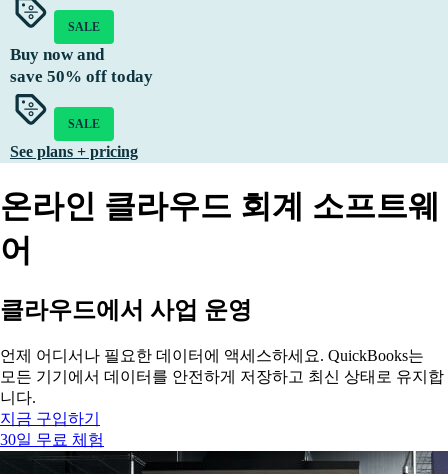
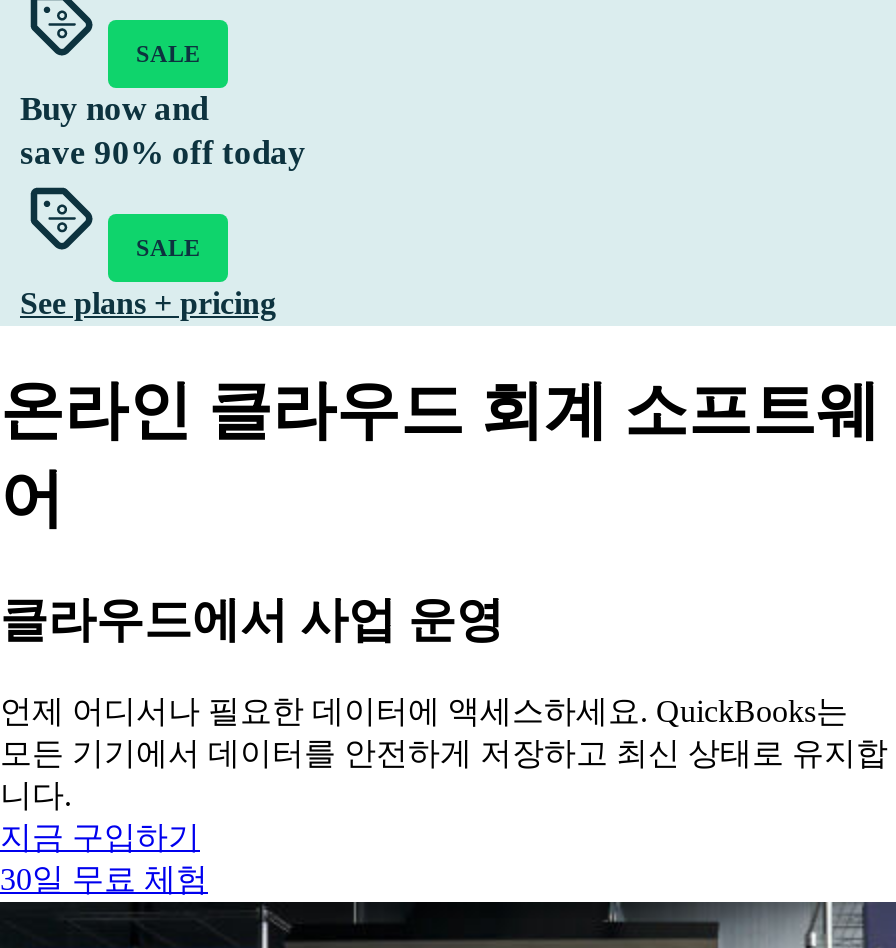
[10,67,153,86] save 50% off today -> [20,134,306,172] save 90% off today

